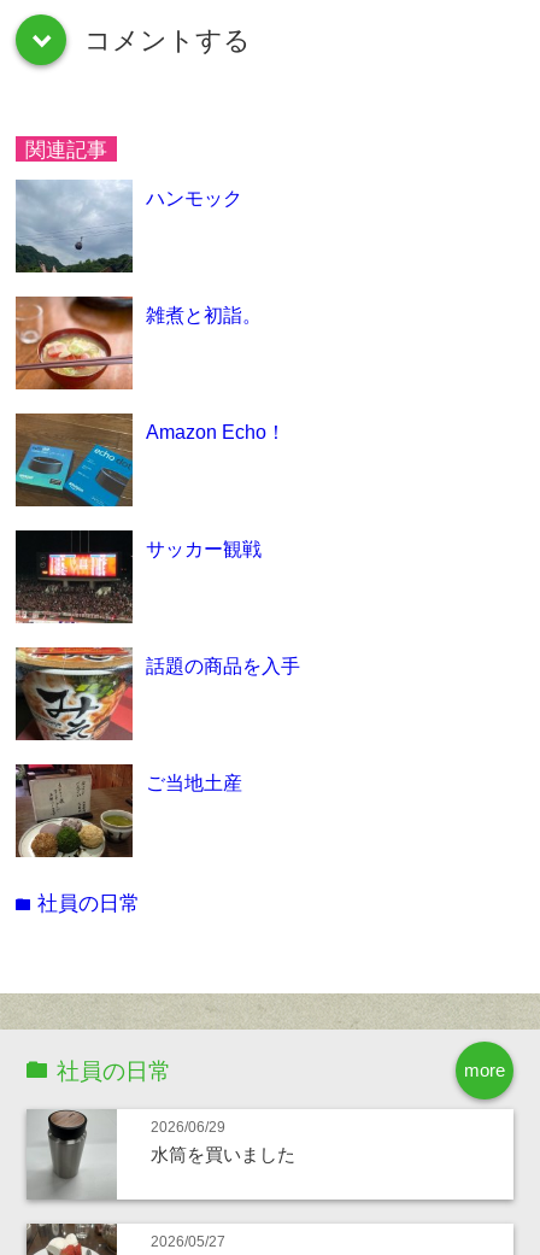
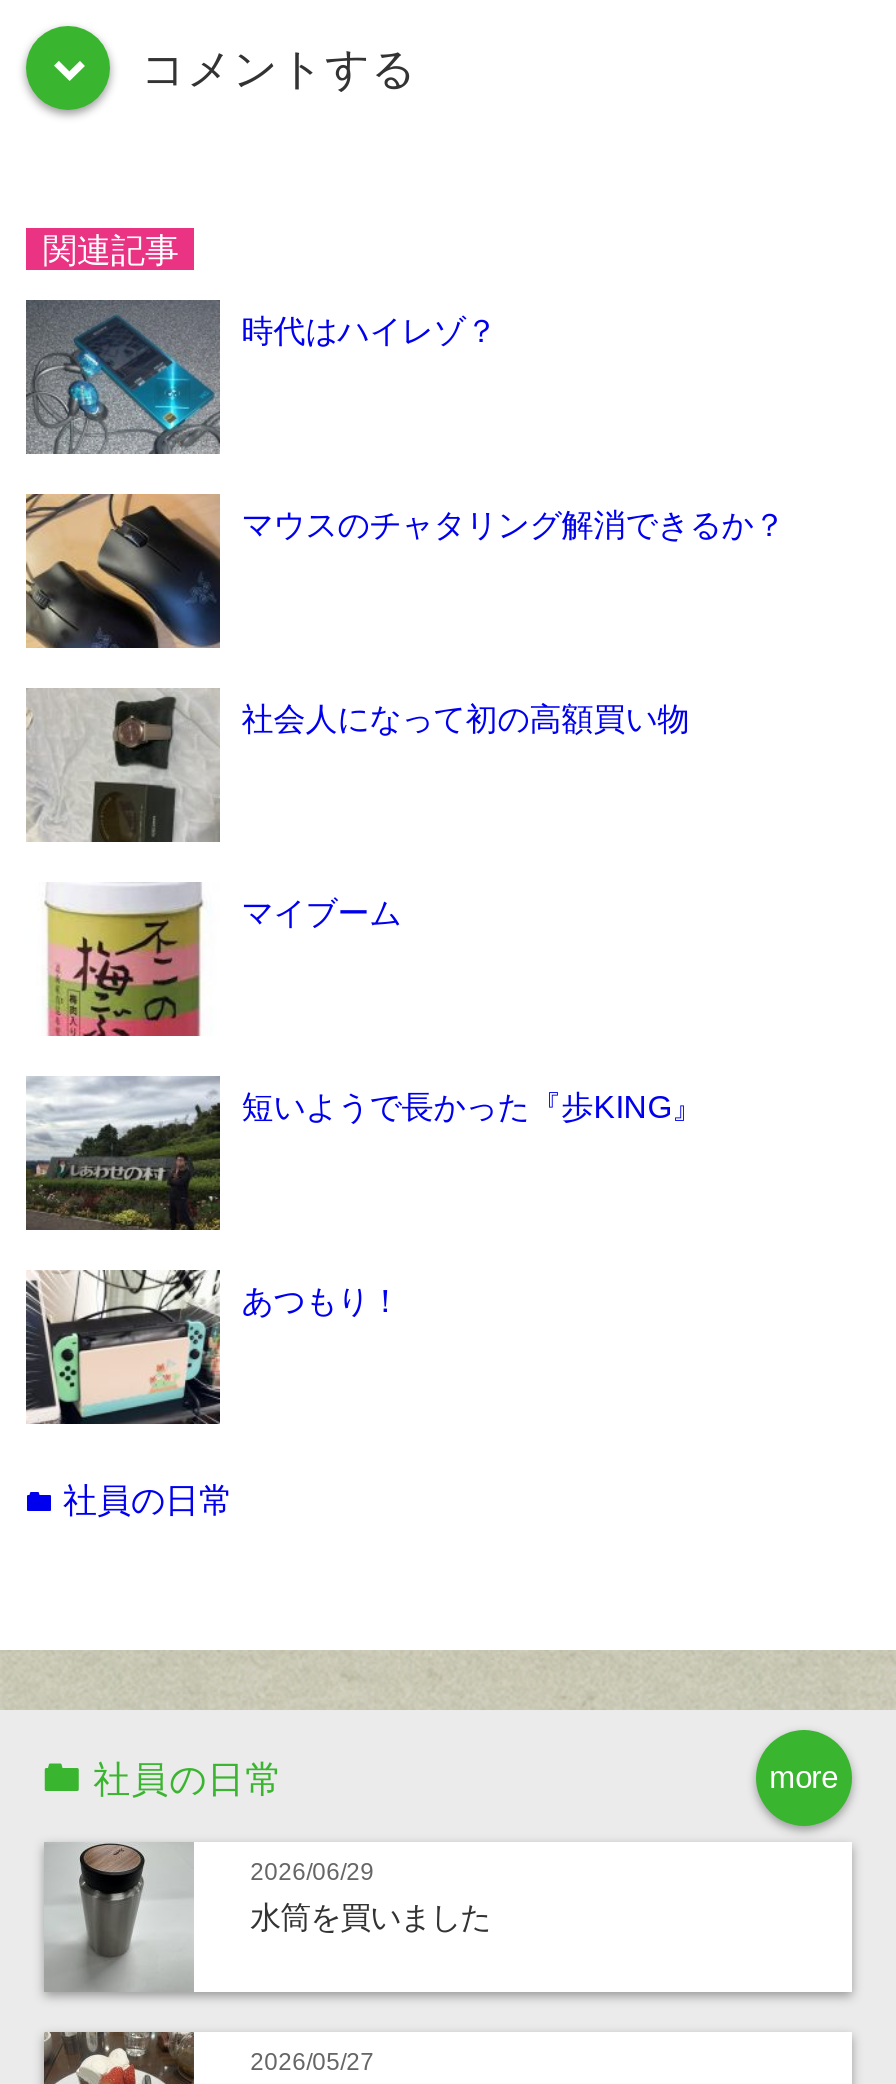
[16,180,242,272] [image] | ハンモック -> [26,298,498,454] [image] | 時代はハイレゾ？
[14,295,261,391] [image] | 雑煮と初詣。 -> [24,492,786,650] [image] | マウスのチャタリング解消できるか？
[14,414,285,508] [image] | Amazon Echo！ -> [26,690,690,844] [image] | 社会人になって初の高額買い物
[14,529,261,624] [image] | サッカー観戦 -> [26,882,402,1038] [image] | マイブーム
[14,646,300,741] [image] | 話題の商品を入手 -> [26,1076,704,1232] [image] | 短いようで長かった『歩KING』
[14,763,242,858] [image] | ご当地土産 -> [26,1268,402,1426] [image] | あつもり！

